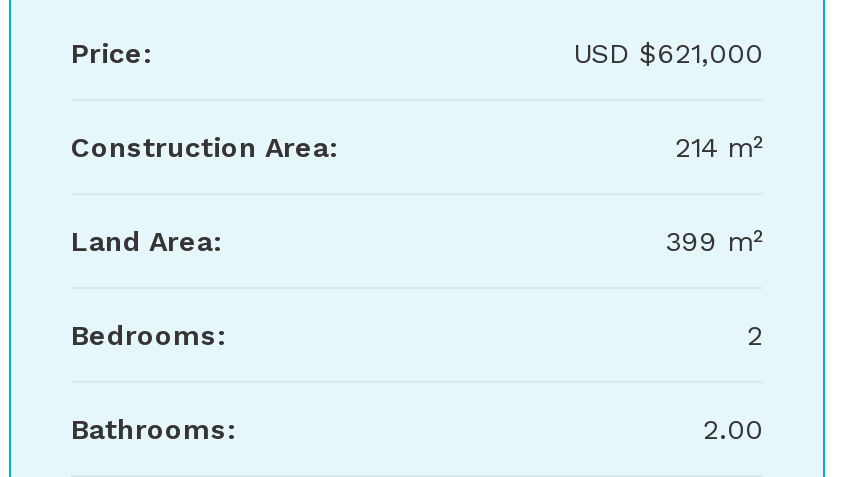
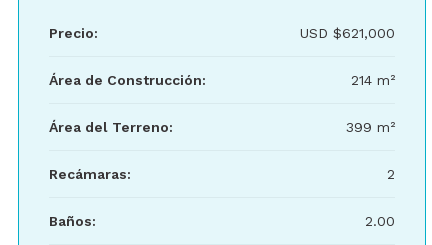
[71,37,151,69] Price: -> [49,25,98,41] Precio:
[71,131,337,163] Construction Area: -> [49,72,206,88] Área de Construcción:
[71,225,221,257] Land Area: -> [49,119,173,135] Área del Terreno:
[71,319,225,351] Bedrooms: -> [49,166,131,182] Recámaras:
[71,413,235,445] Bathrooms: -> [49,213,96,229] Baños:

